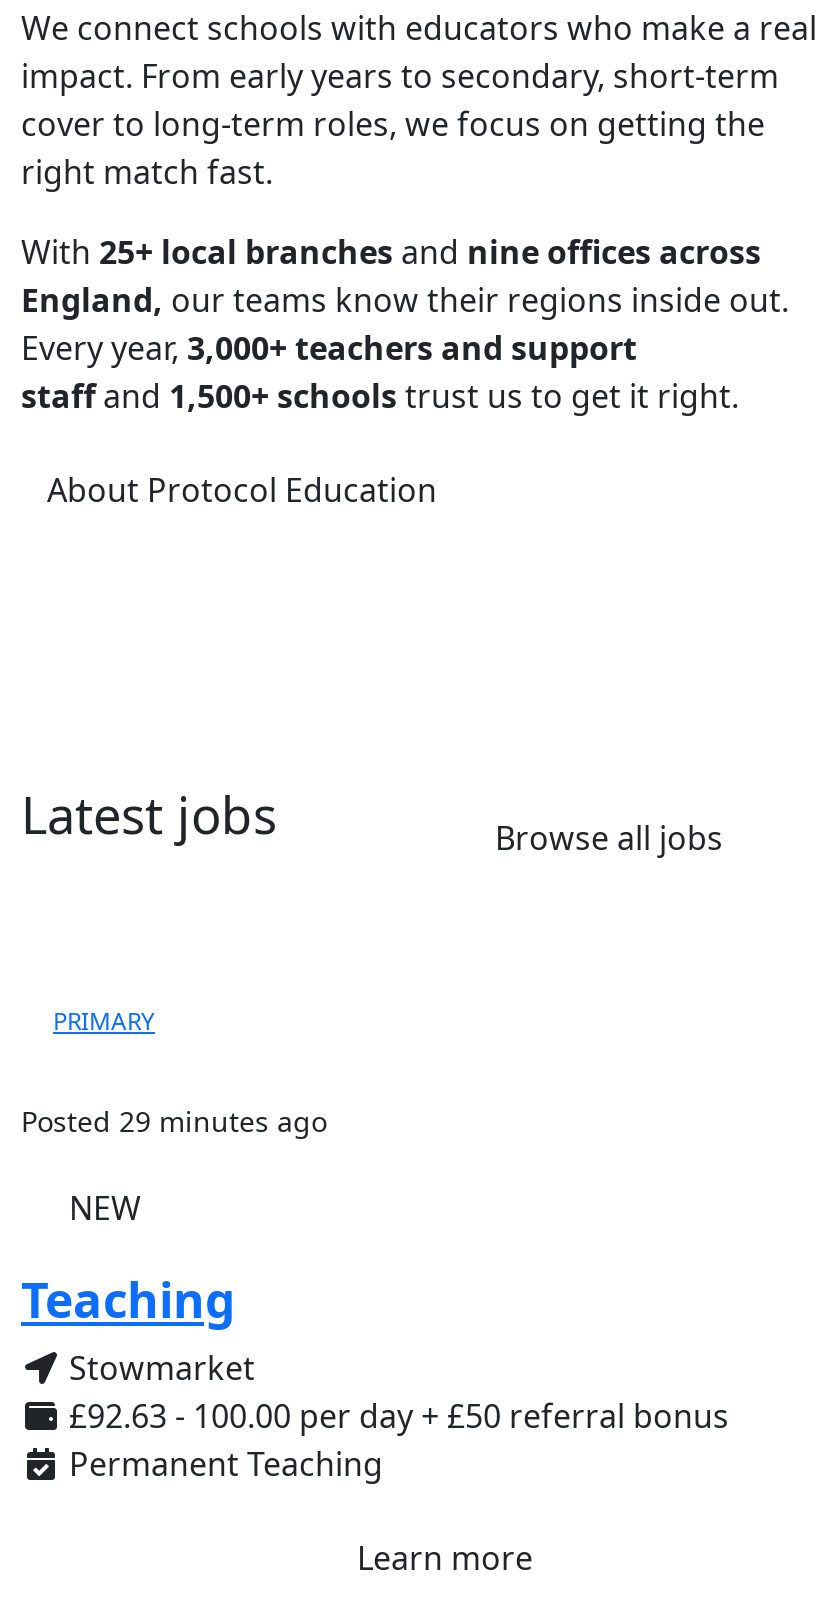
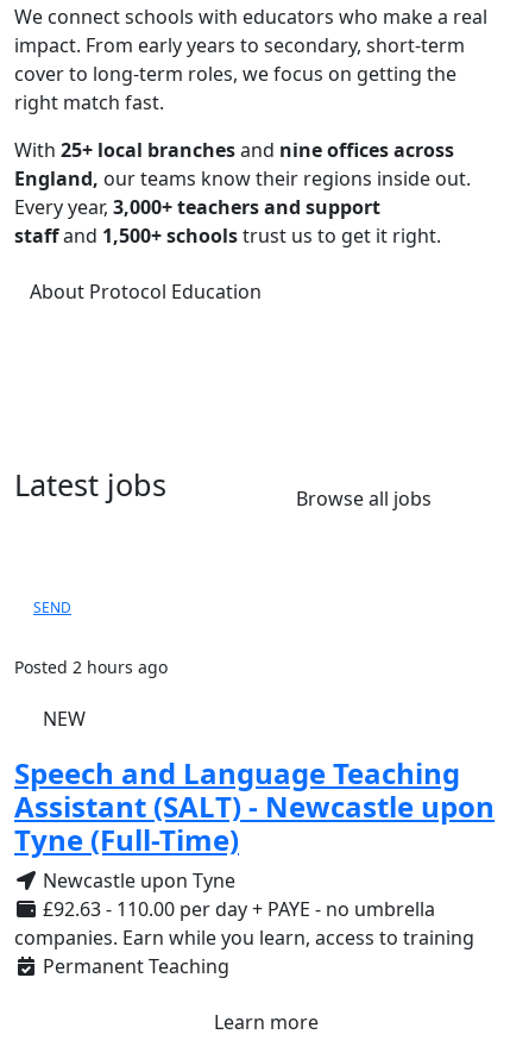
[53,1005,155,1039] PRIMARY -> [33,598,71,618] SEND
[21,1103,327,1141] Posted 29 minutes ago -> [14,656,168,679] Posted 2 hours ago
[21,1267,729,1439] Teaching | Stowmarket | £92.63 - 100.00 per day + £50 referral bonus -> [14,754,495,951] Speech and Language Teaching | Assistant (SALT) - Newcastle upon | Tyne (Full-Time) | Newcastle upon Tyne | £92.63 - 110.00 per day + PAYE - no umbrella | companies. Earn while you learn, access to training

